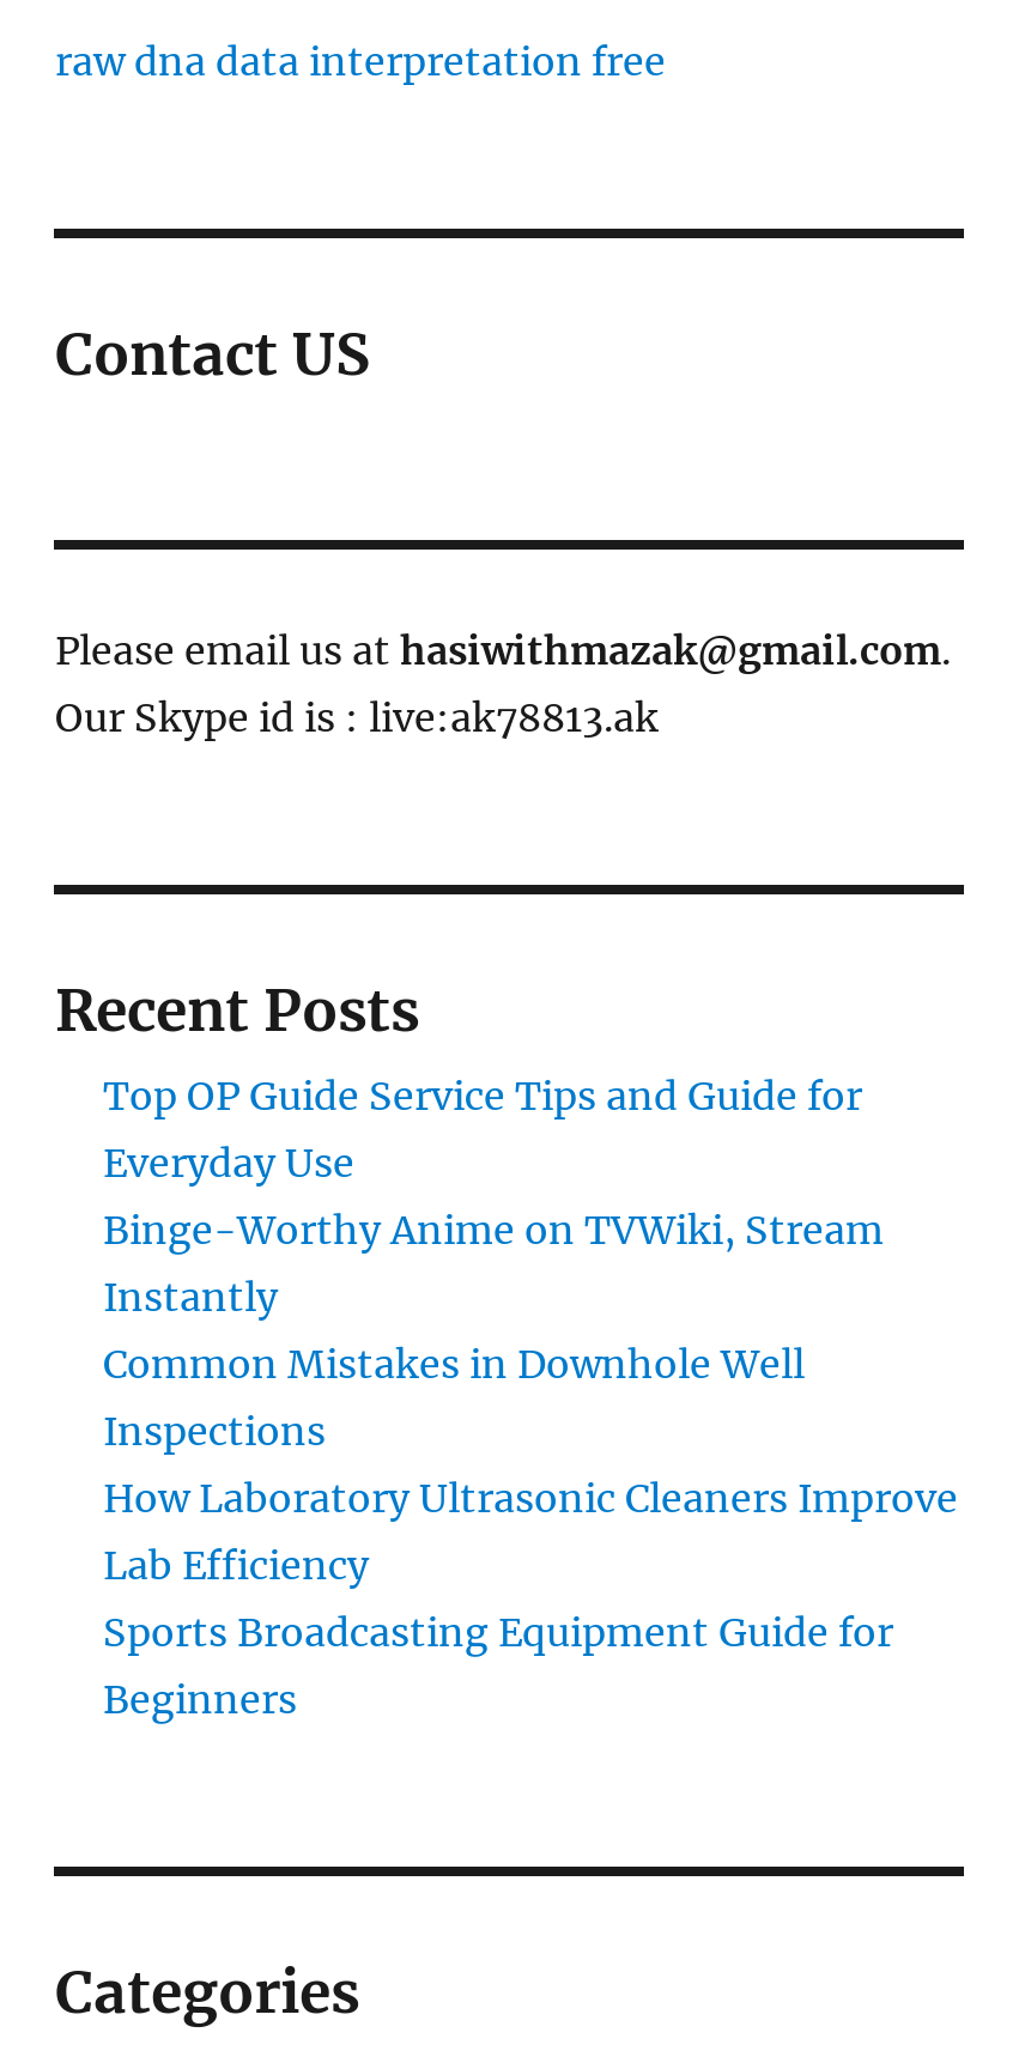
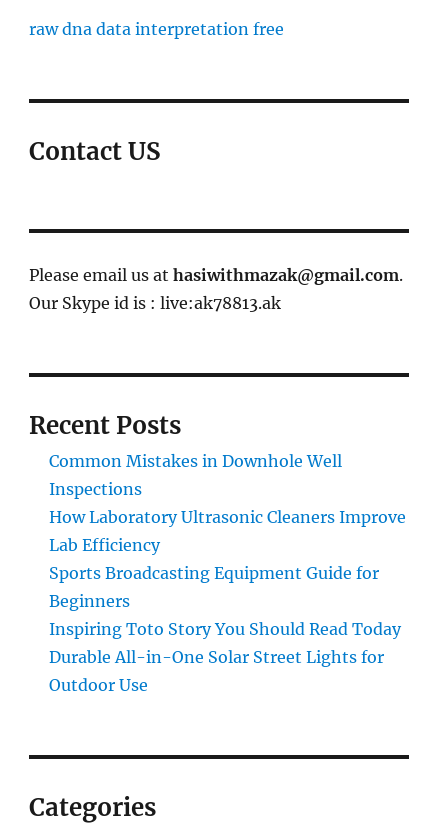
[103,1072,884,1321] Top OP Guide Service Tips and Guide for | Everyday Use | Binge-Worthy Anime on TVWiki, Stream | Instantly -> none
moved [103,1340,958,1723] -> [49,451,406,611]: Common Mistakes in Downhole Well | Inspections | How Laboratory Ultrasonic Cleaners Improve | Lab Efficiency | Sports Broadcasting Equipment Guide for | Beginners
none -> [49,619,401,695] Inspiring Toto Story You Should Read Today | Durable All-in-One Solar Street Lights for | Outdoor Use

